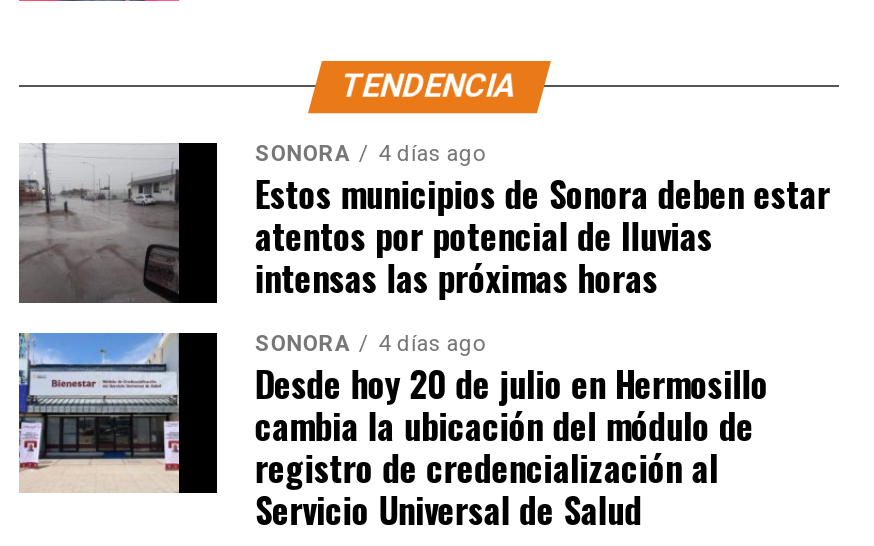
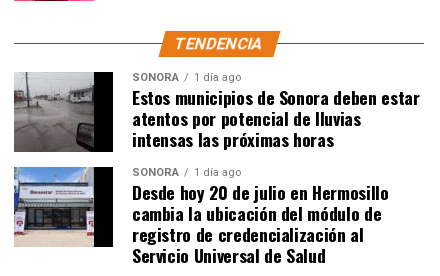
[255,141,485,167] SONORA 4 días ago -> [132,71,241,84] SONORA 1 día ago
[255,331,485,357] SONORA 4 días ago -> [132,166,241,179] SONORA 1 día ago

